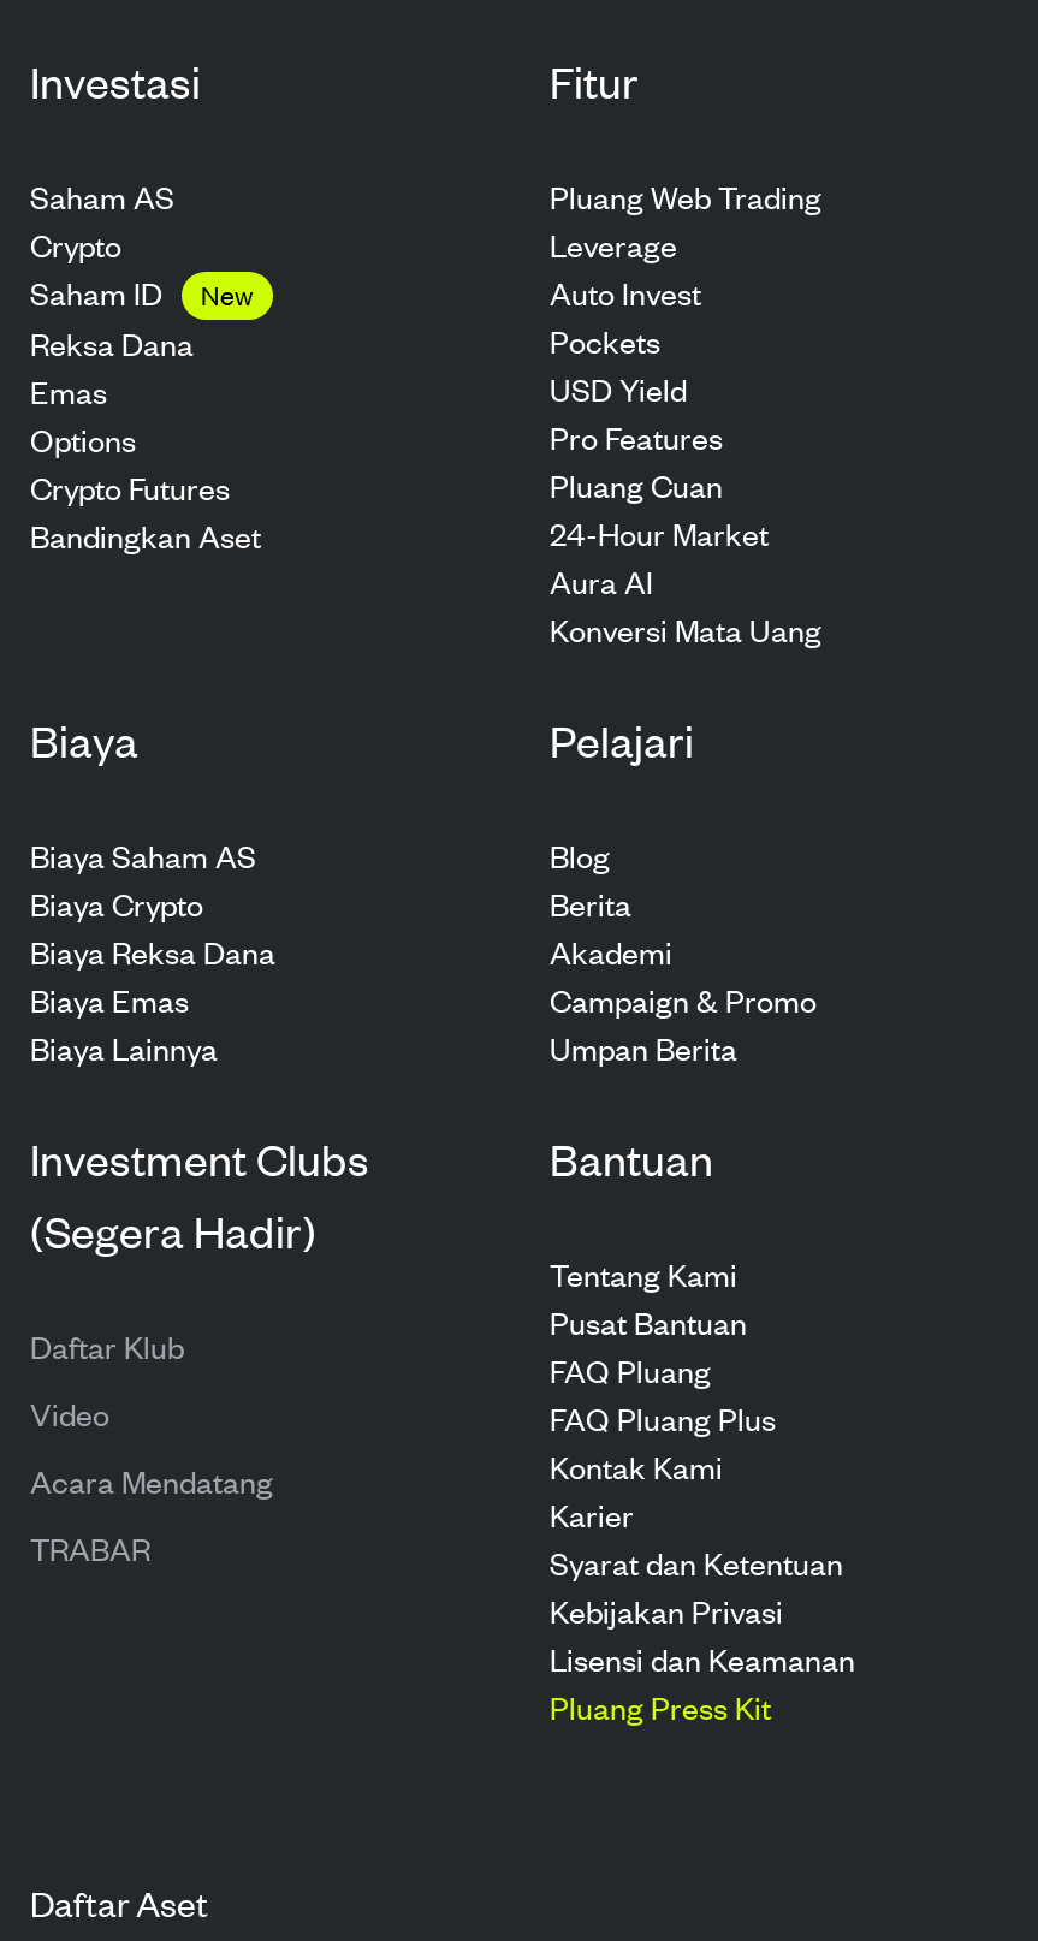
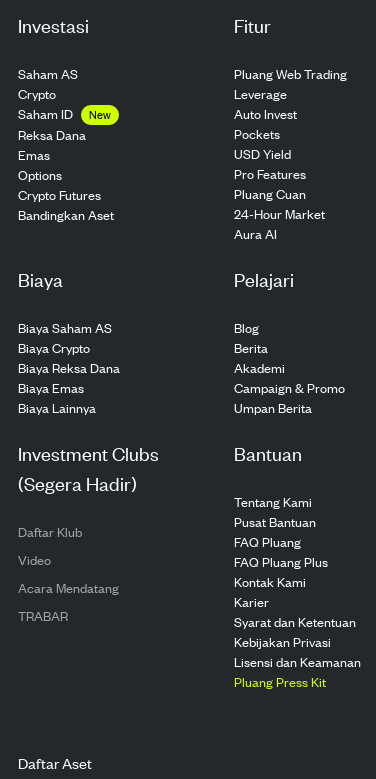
[550,606,821,652] Konversi Mata Uang -> none

